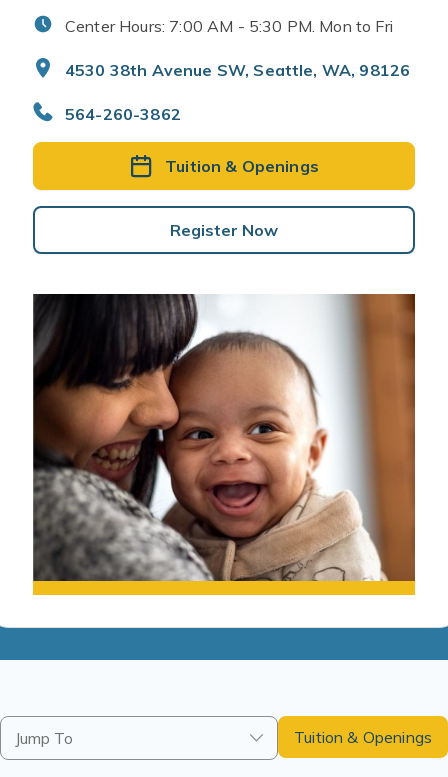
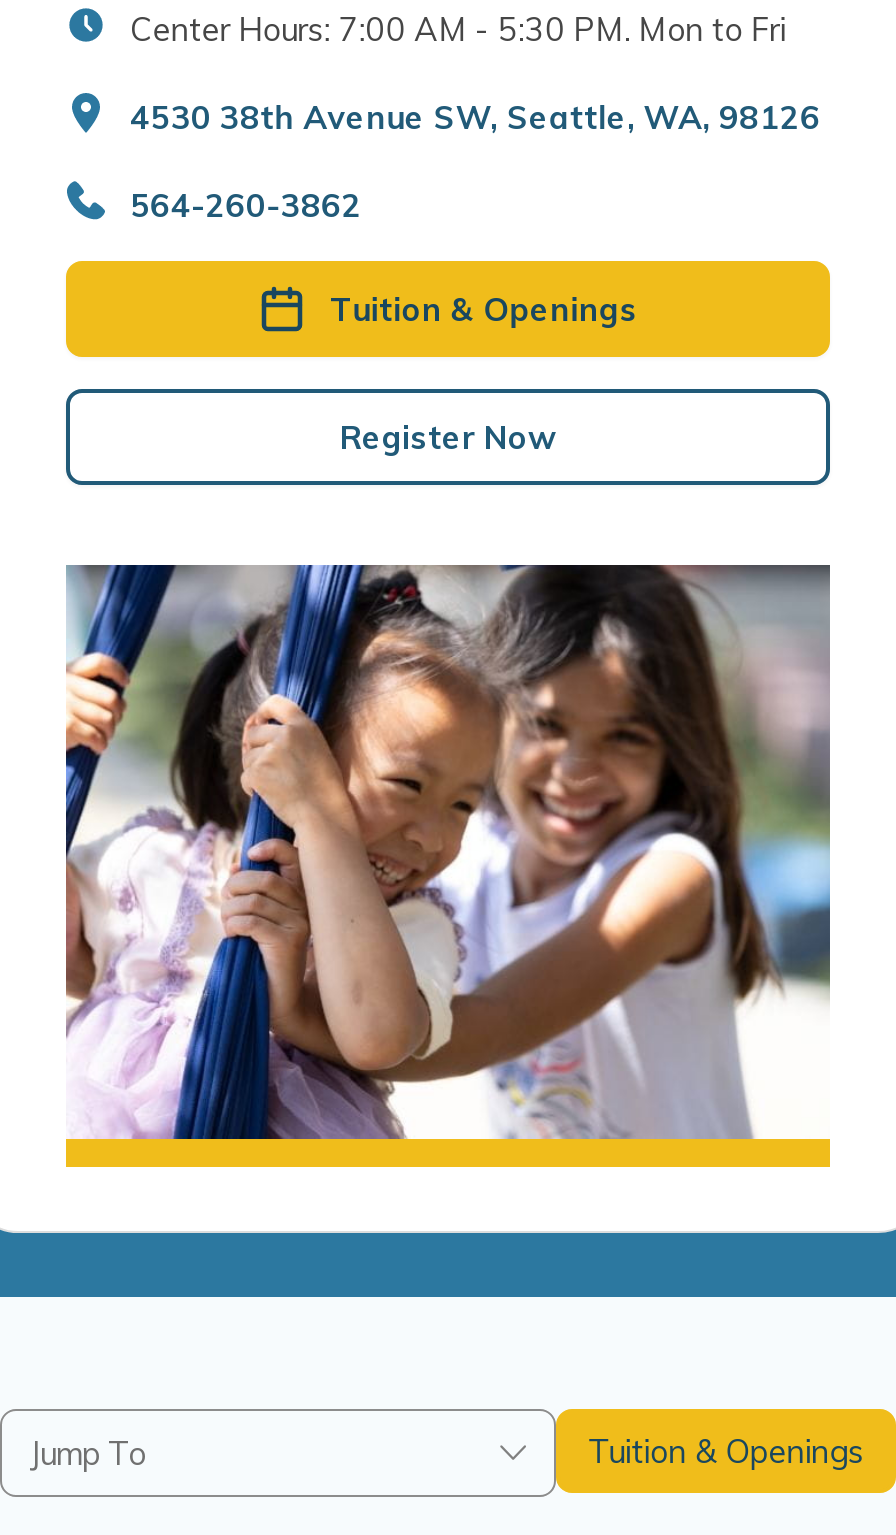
[32,293,416,582] [image] -> [64,563,832,1141] [image]

